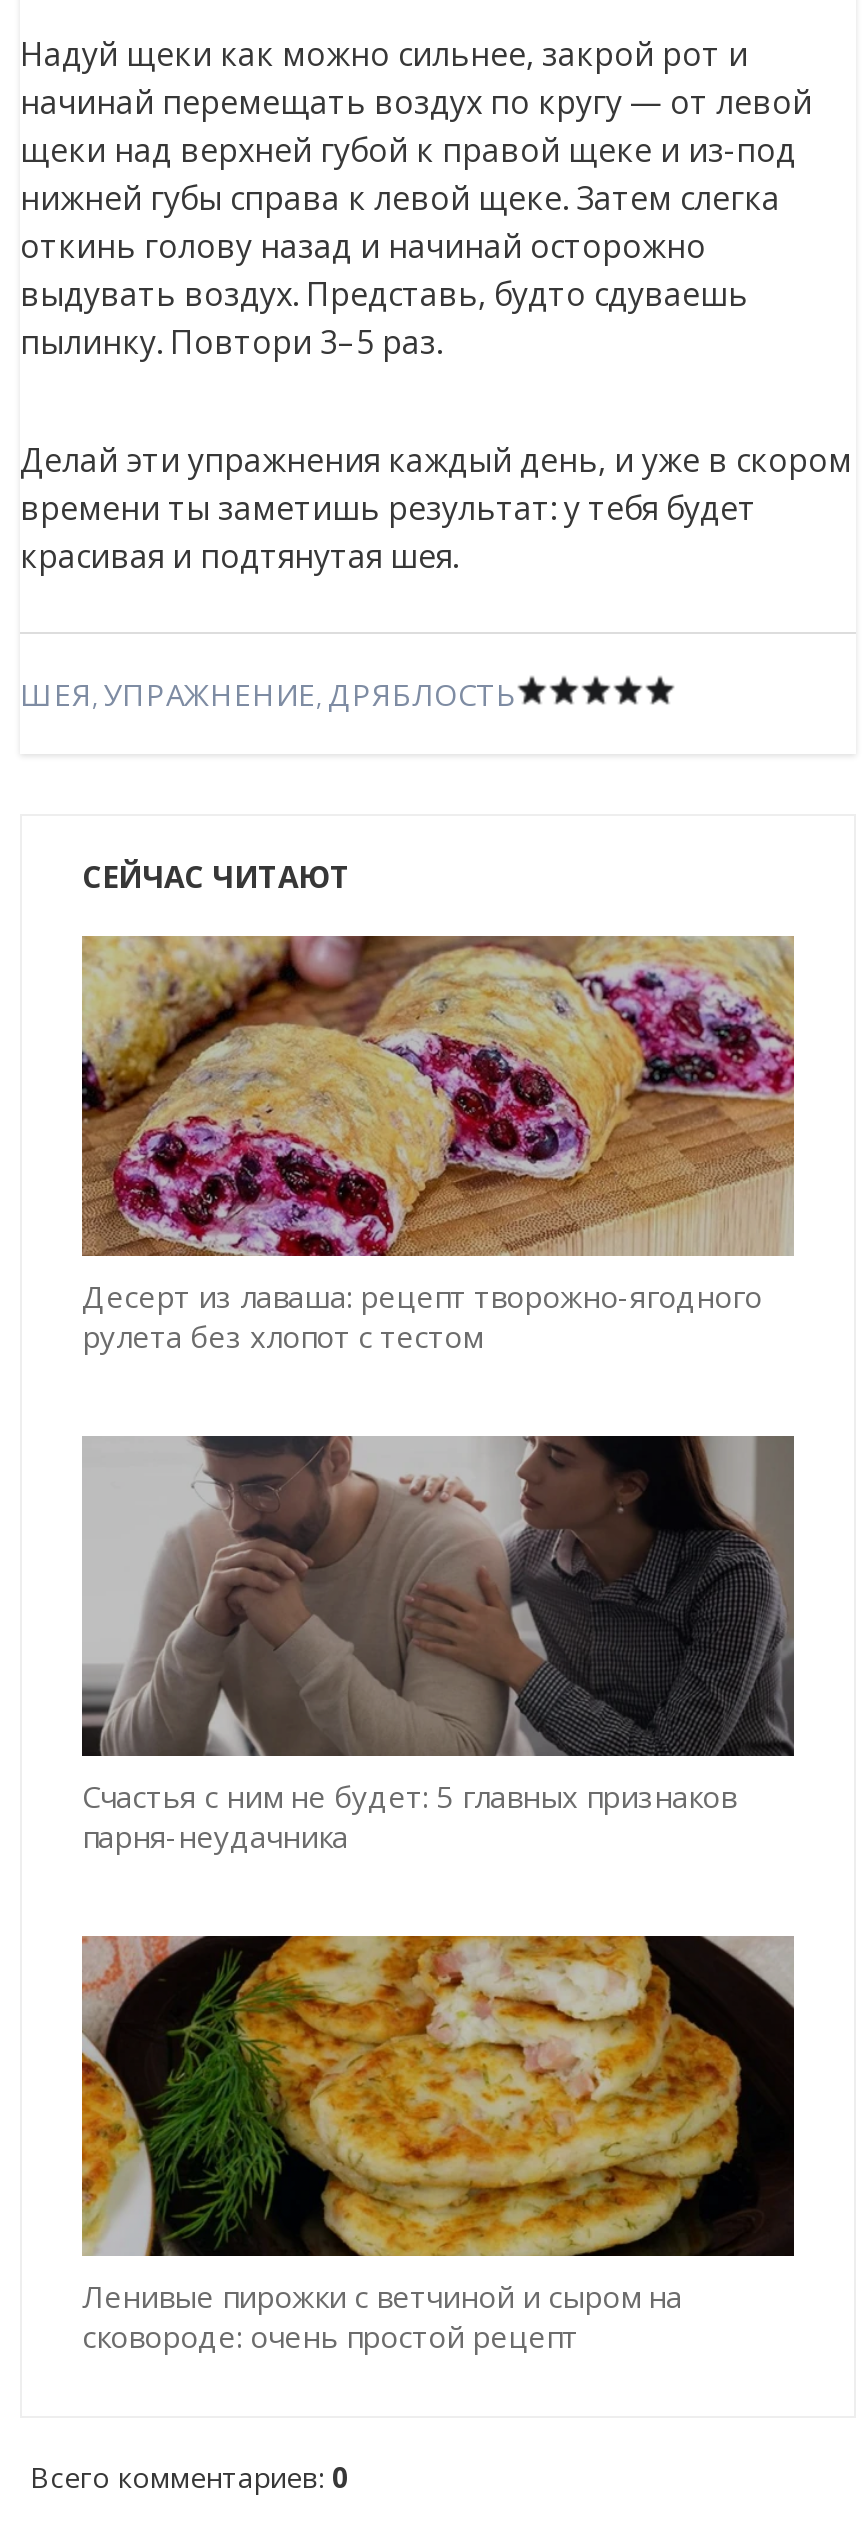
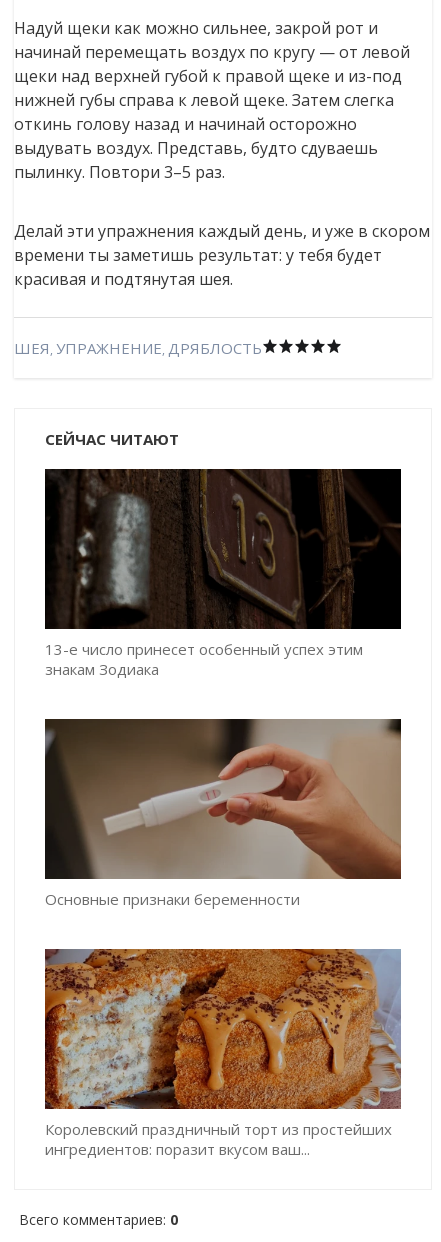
[80,934,796,1355] [image] | Десерт из лаваша: рецепт творожно-ягодного | рулета без хлопот с тестом -> [44,468,402,679] [image] | 13-е число принесет особенный успех этим | знакам Зодиака
[82,1436,794,1855] [image] | Счастья с ним не будет: 5 главных признаков | парня-неудачника -> [45,719,401,909] [image] | Основные признаки беременности
[80,1934,796,2355] [image] | Ленивые пирожки с ветчиной и сыром на | сковороде: очень простой рецепт -> [44,948,402,1159] [image] | Королевский праздничный торт из простейших | ингредиентов: поразит вкусом ваш...

